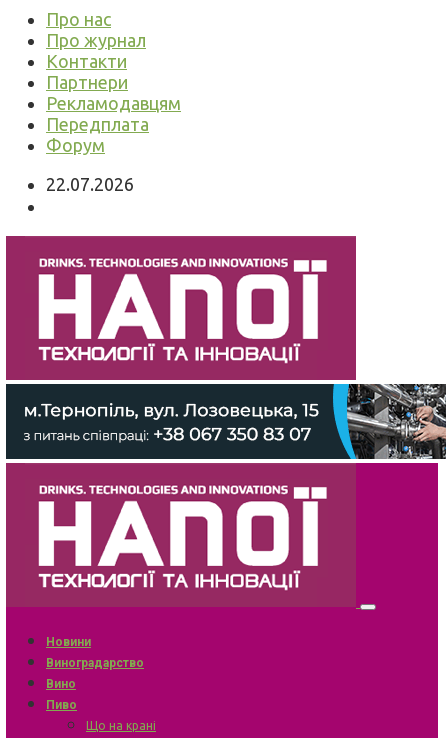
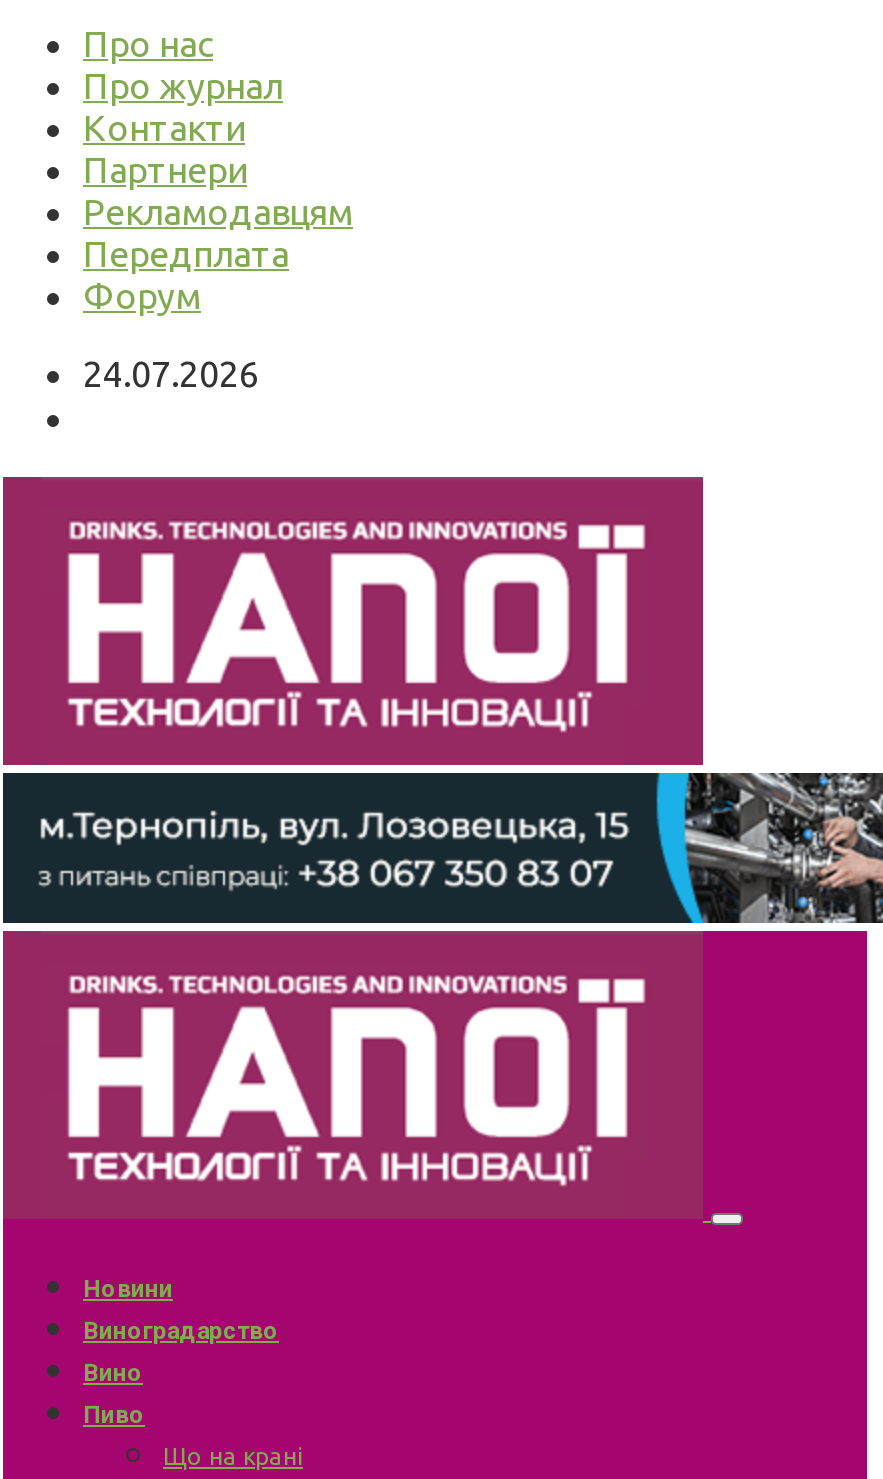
[46,174,134,194] 22.07.2026 -> [83,353,259,393] 24.07.2026

